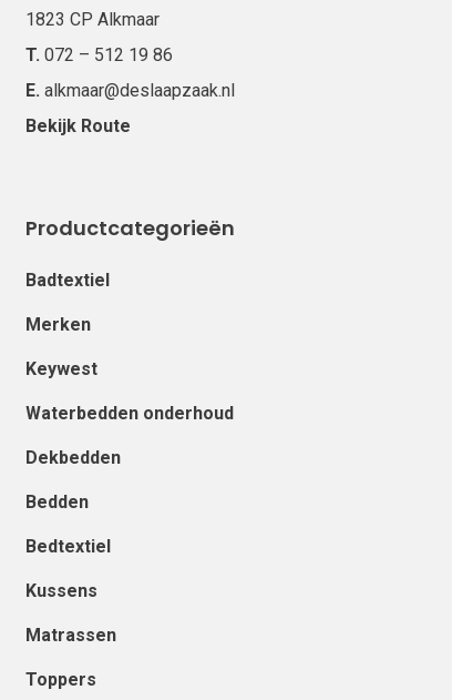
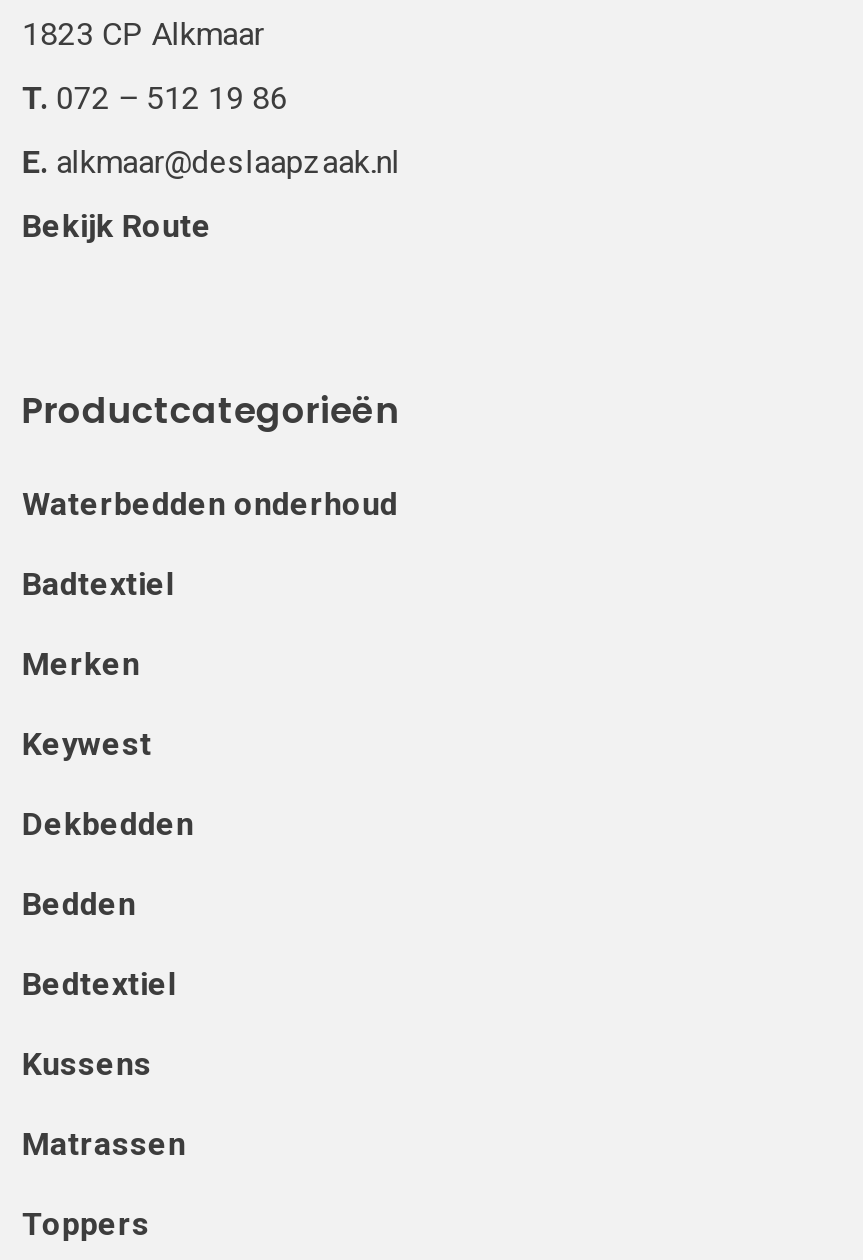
moved [25,269,110,379] -> [22,565,174,763]: Badtextiel | Merken | Keywest
moved [25,402,234,424] -> [22,485,398,523]: Waterbedden onderhoud

